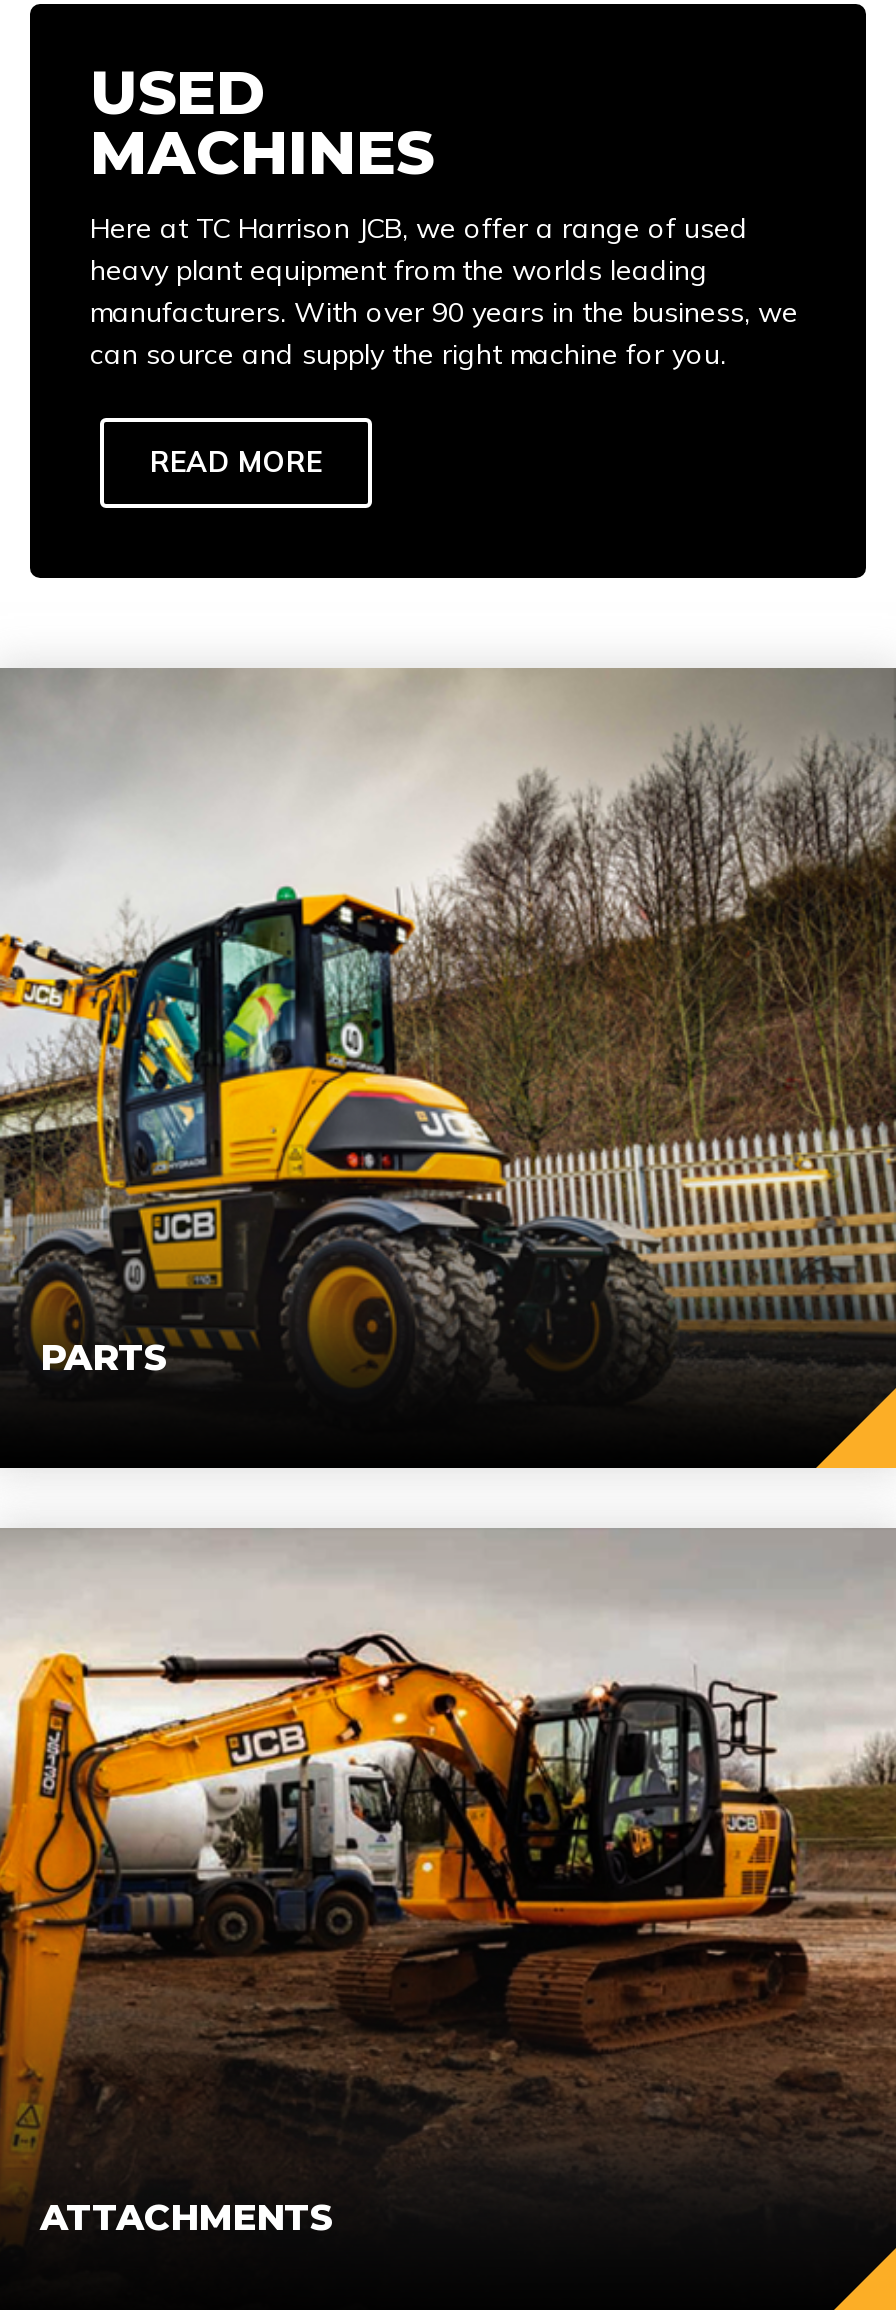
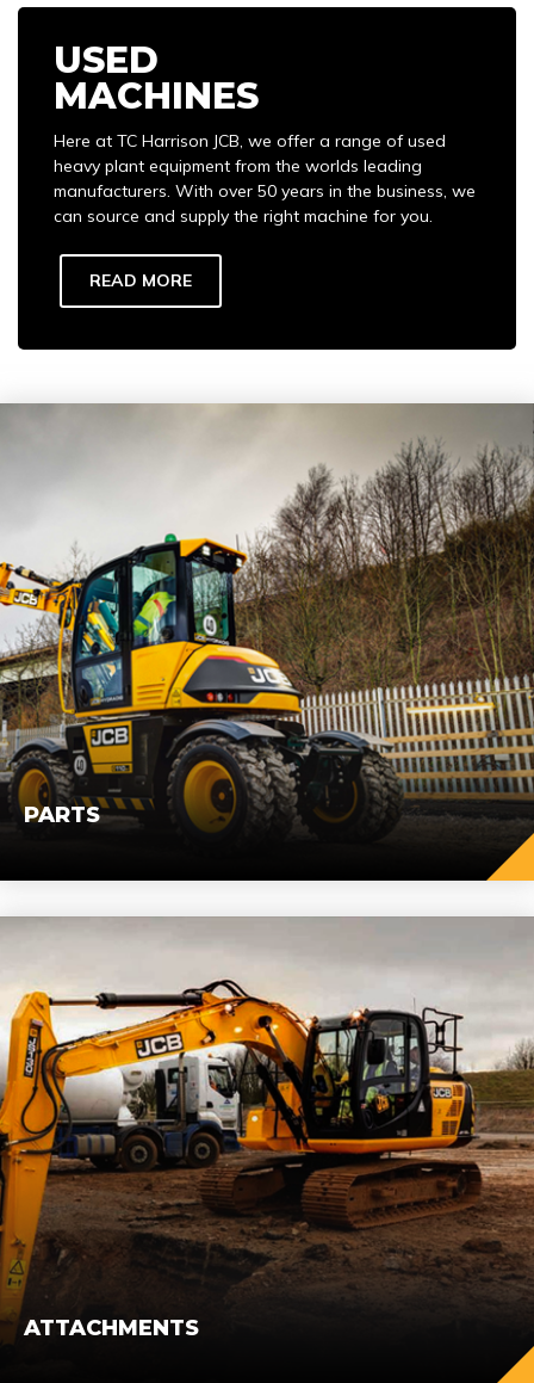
[90,294,798,330] manufacturers. With over 90 years in the business, we -> [54,180,476,202] manufacturers. With over 50 years in the business, we

